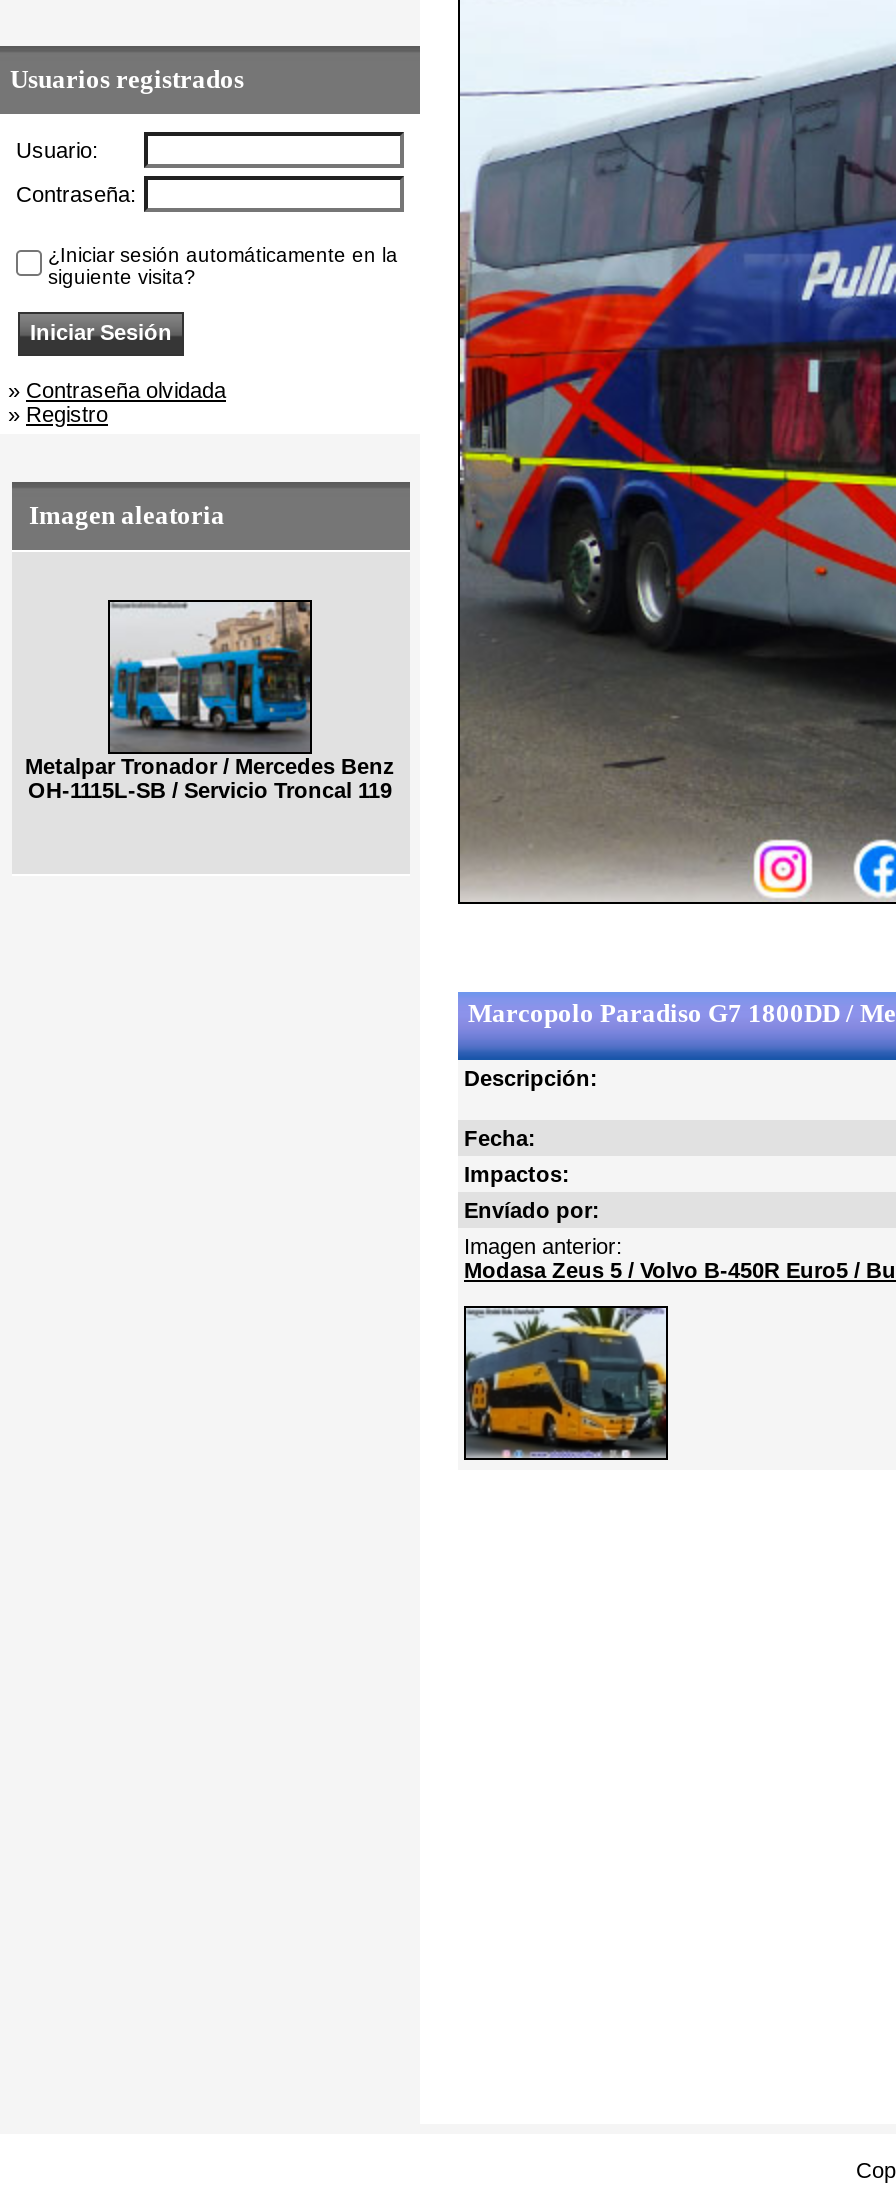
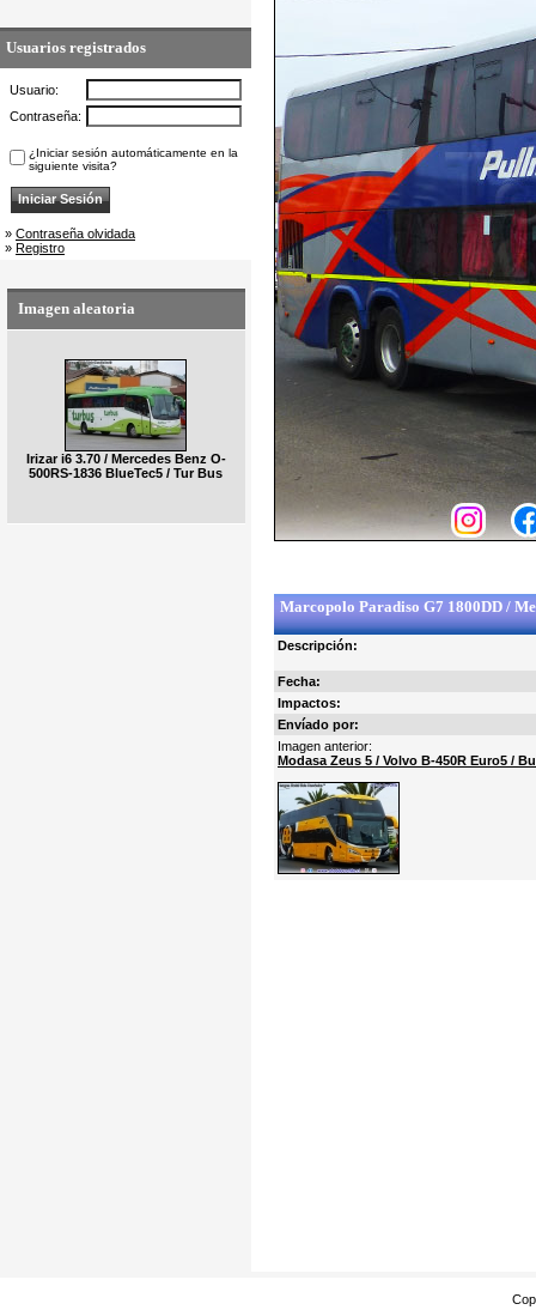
[25,600,395,802] [image] | Metalpar Tronador / Mercedes Benz | OH-1115L-SB / Servicio Troncal 119 -> [26,359,226,480] [image] | Irizar i6 3.70 / Mercedes Benz O- | 500RS-1836 BlueTec5 / Tur Bus

